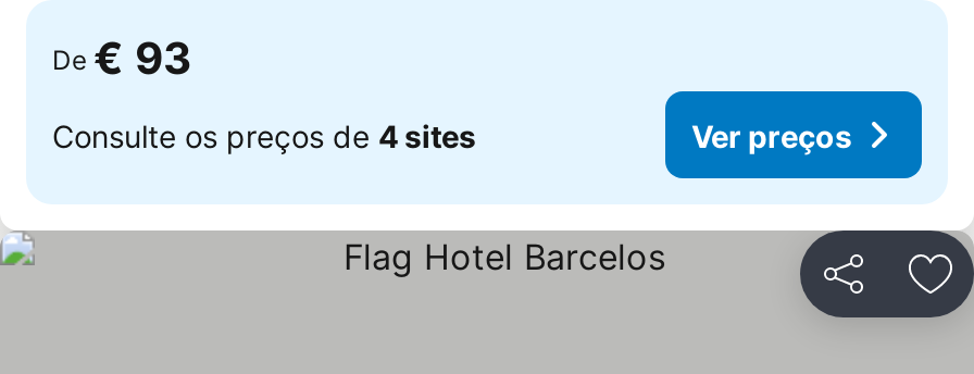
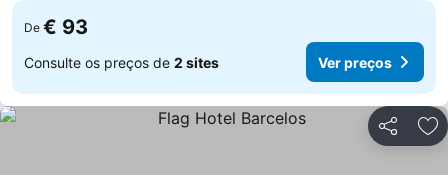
[52,116,476,153] Consulte os preços de 4 sites -> [24,53,219,70] Consulte os preços de 2 sites

